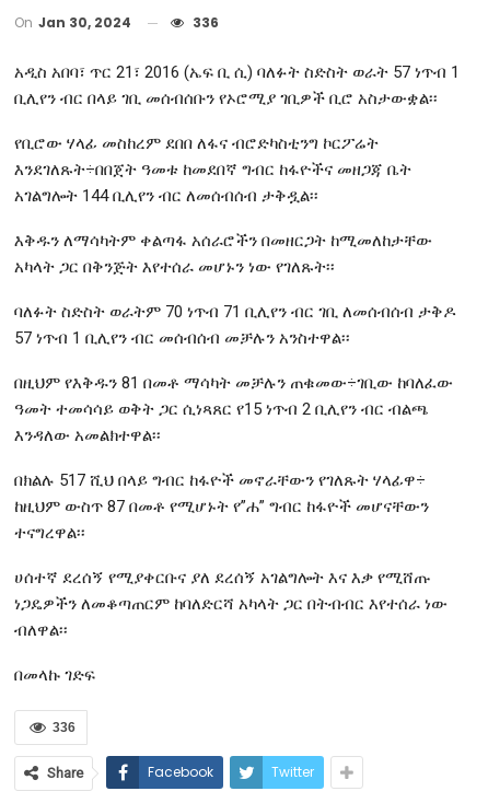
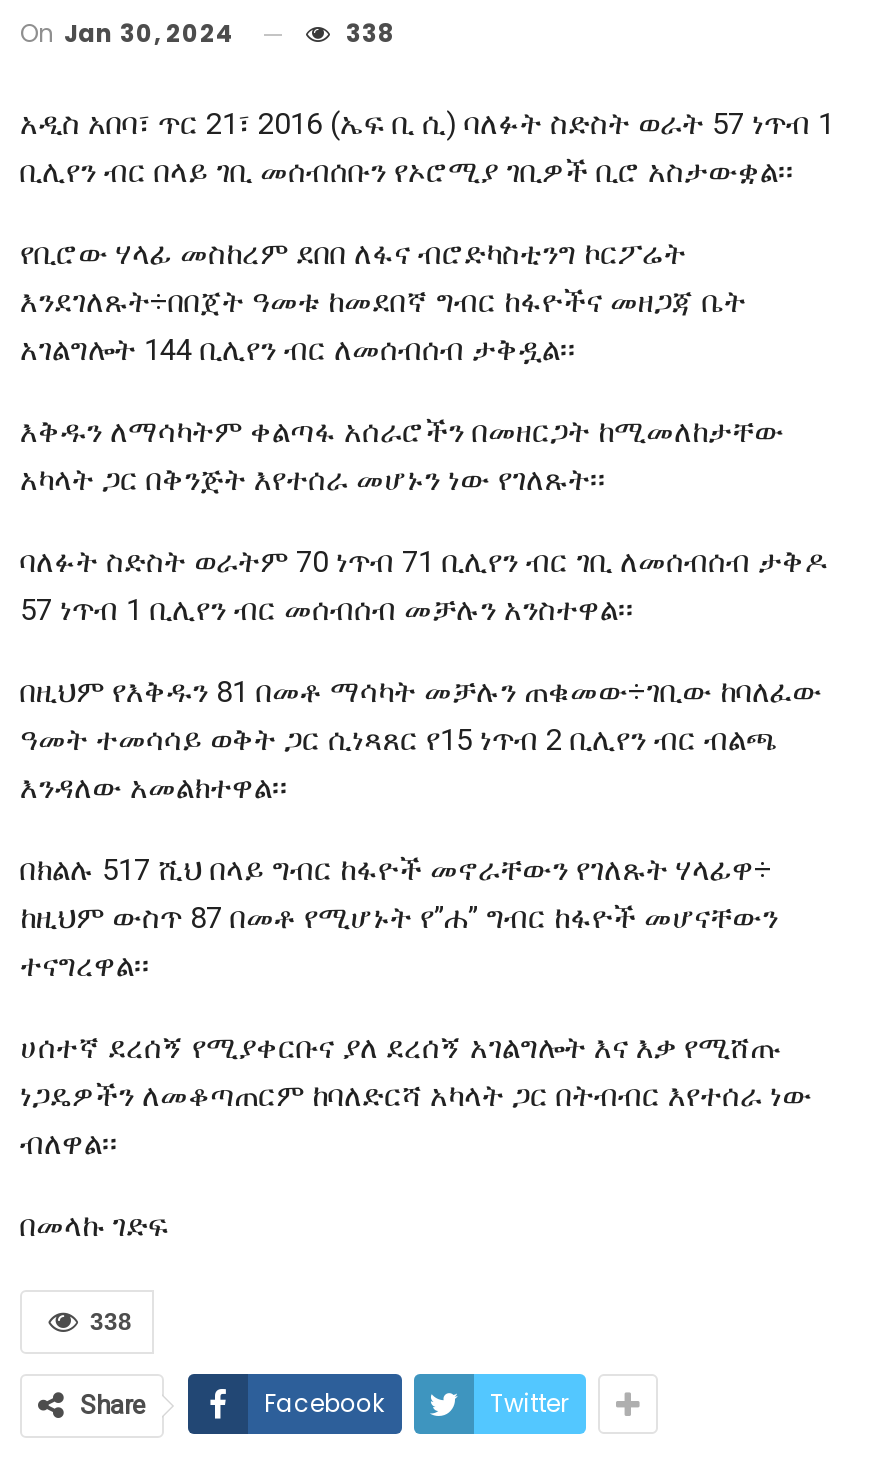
[193,13,219,31] 336 -> [346,15,394,49] 338
[53,719,75,735] 336 -> [90,1307,132,1335] 338

